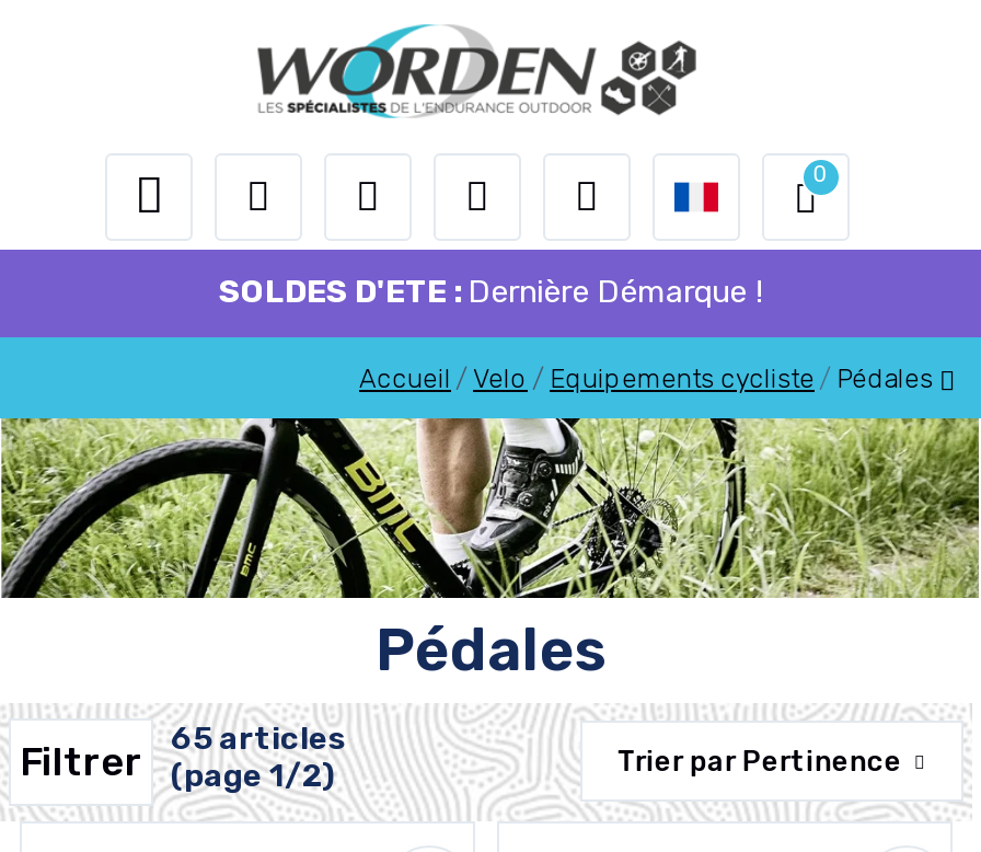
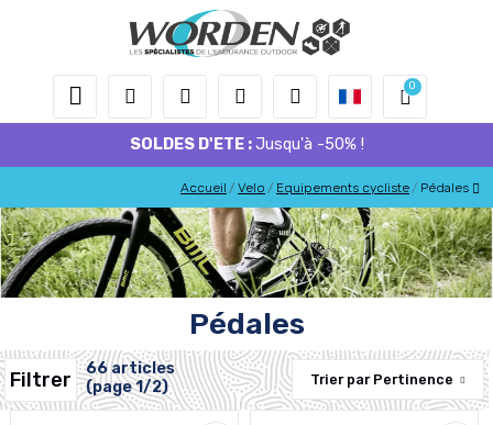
[219,274,762,311] SOLDES D'ETE : Dernière Démarque ! -> [129,135,364,154] SOLDES D'ETE : Jusqu'à -50% !
[20,719,346,794] Filtrer 65 articles (page 1/2) -> [10,359,175,396] Filtrer 66 articles (page 1/2)

